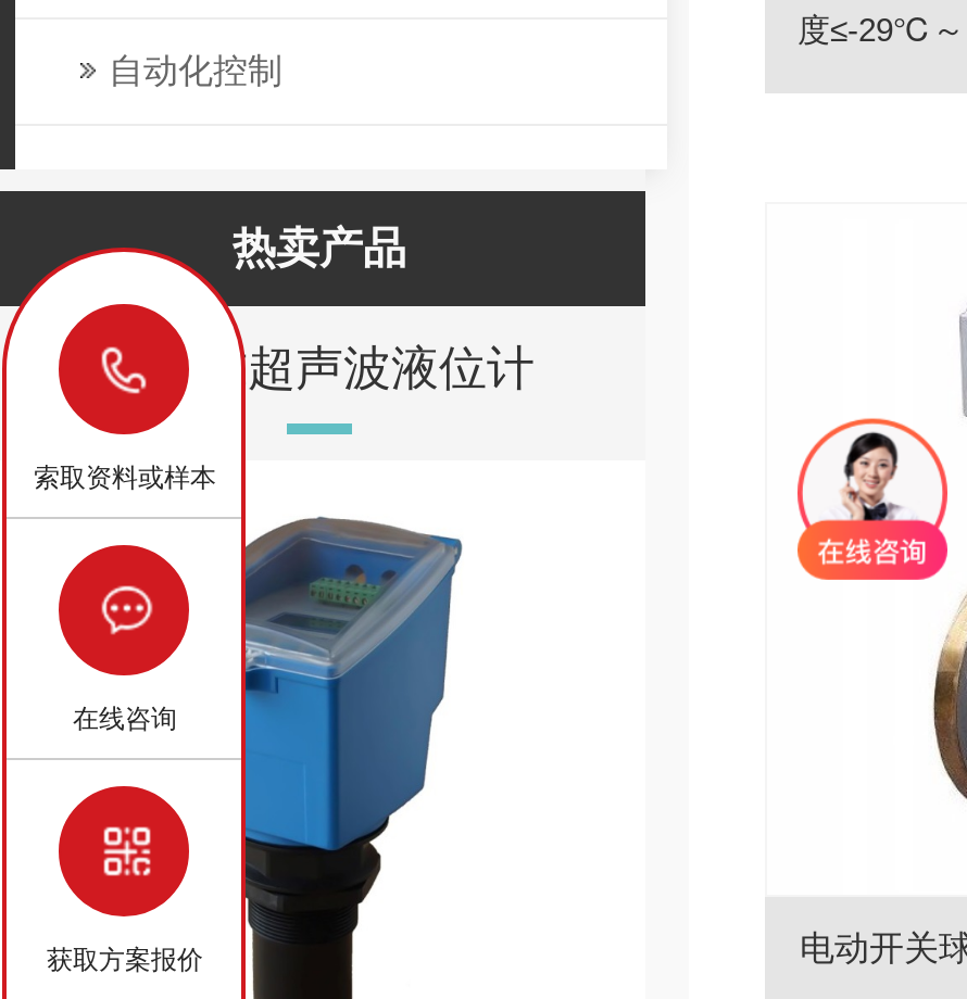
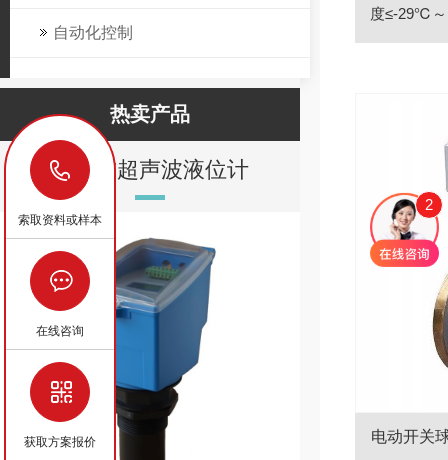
none -> [425,195,433,212] 2

